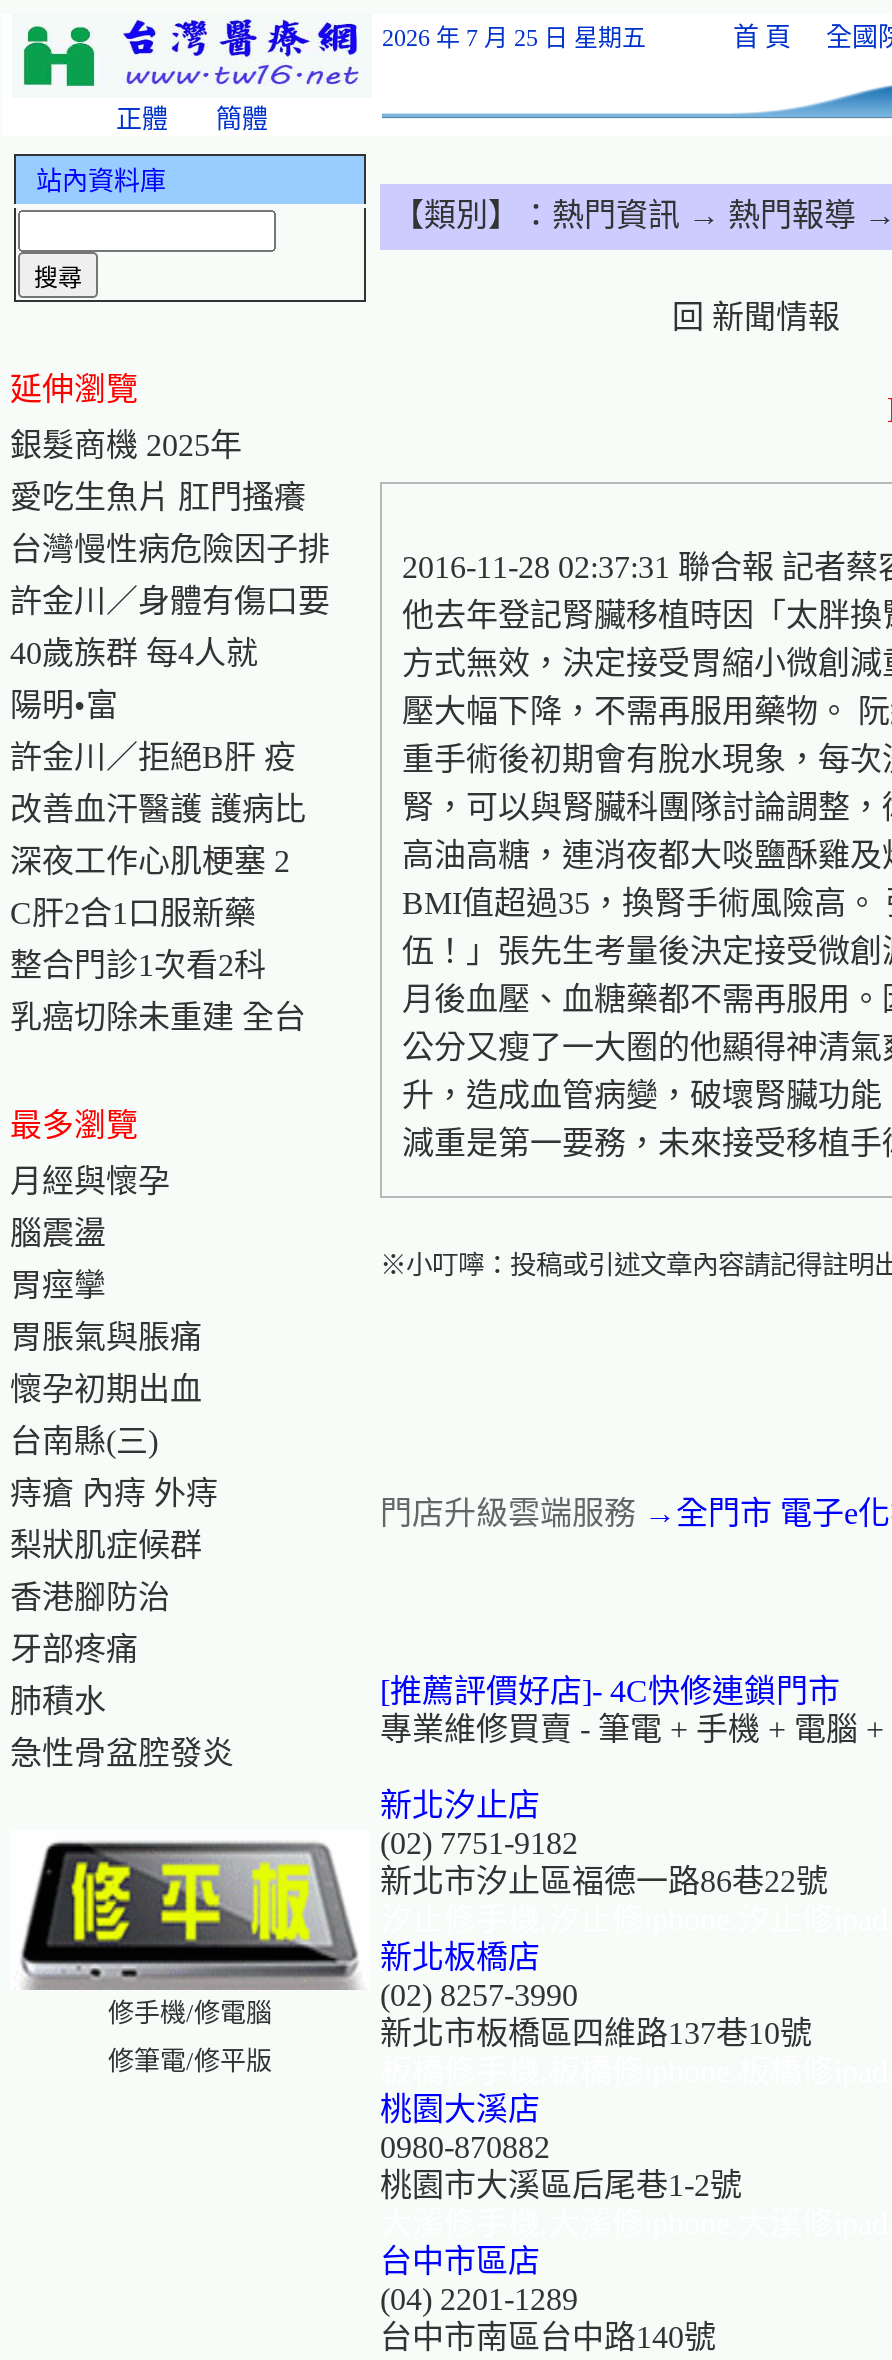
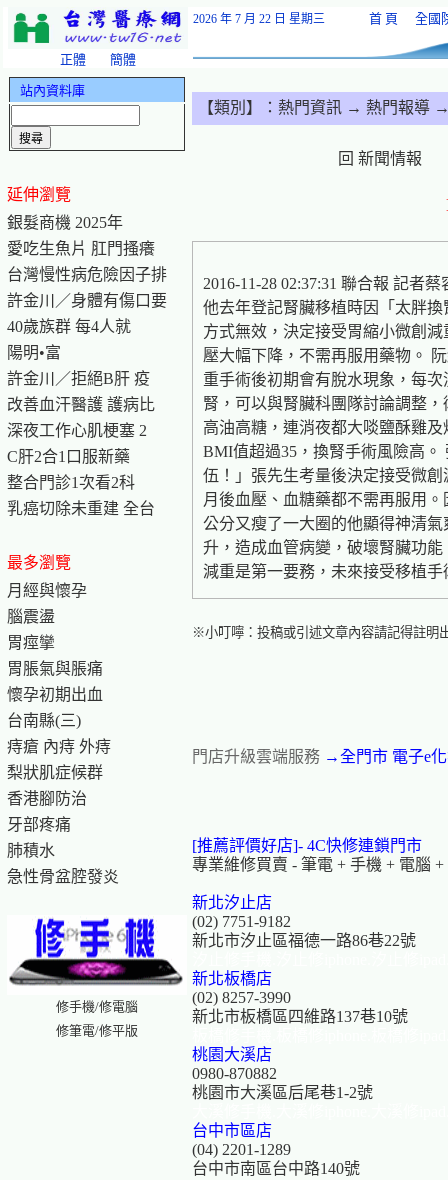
[382,24,646,52] 2026 年 7 月 25 日星期五 -> [193,12,325,26] 2026 年 7 月 22 日星期三
[16,1836,360,1992] [image] -> [8,917,183,995] [image]

